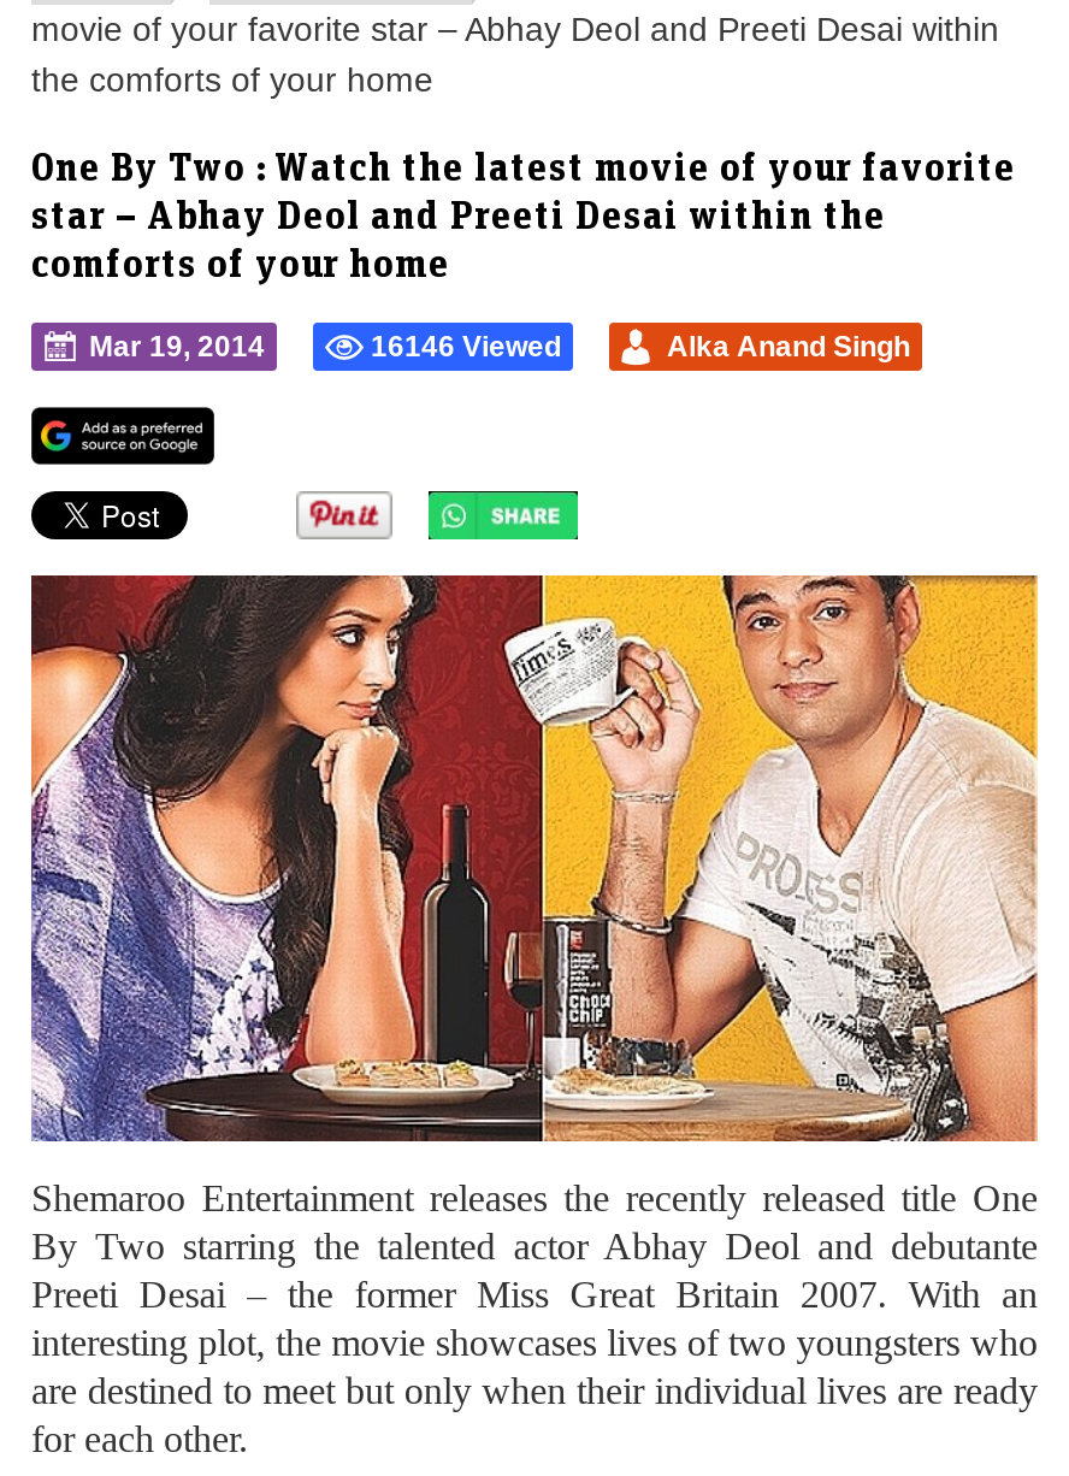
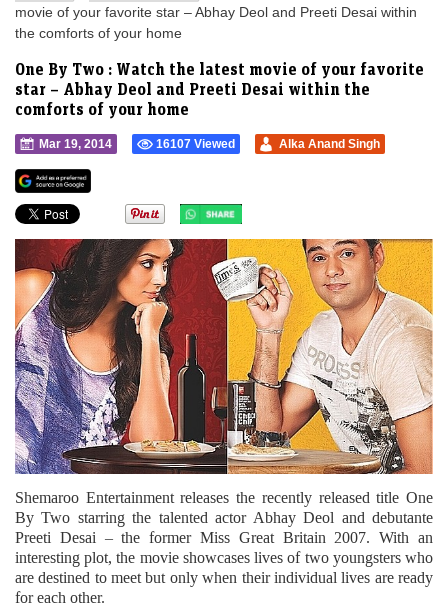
[371,330,561,364] 16146 Viewed -> [156,137,235,151] 16107 Viewed

